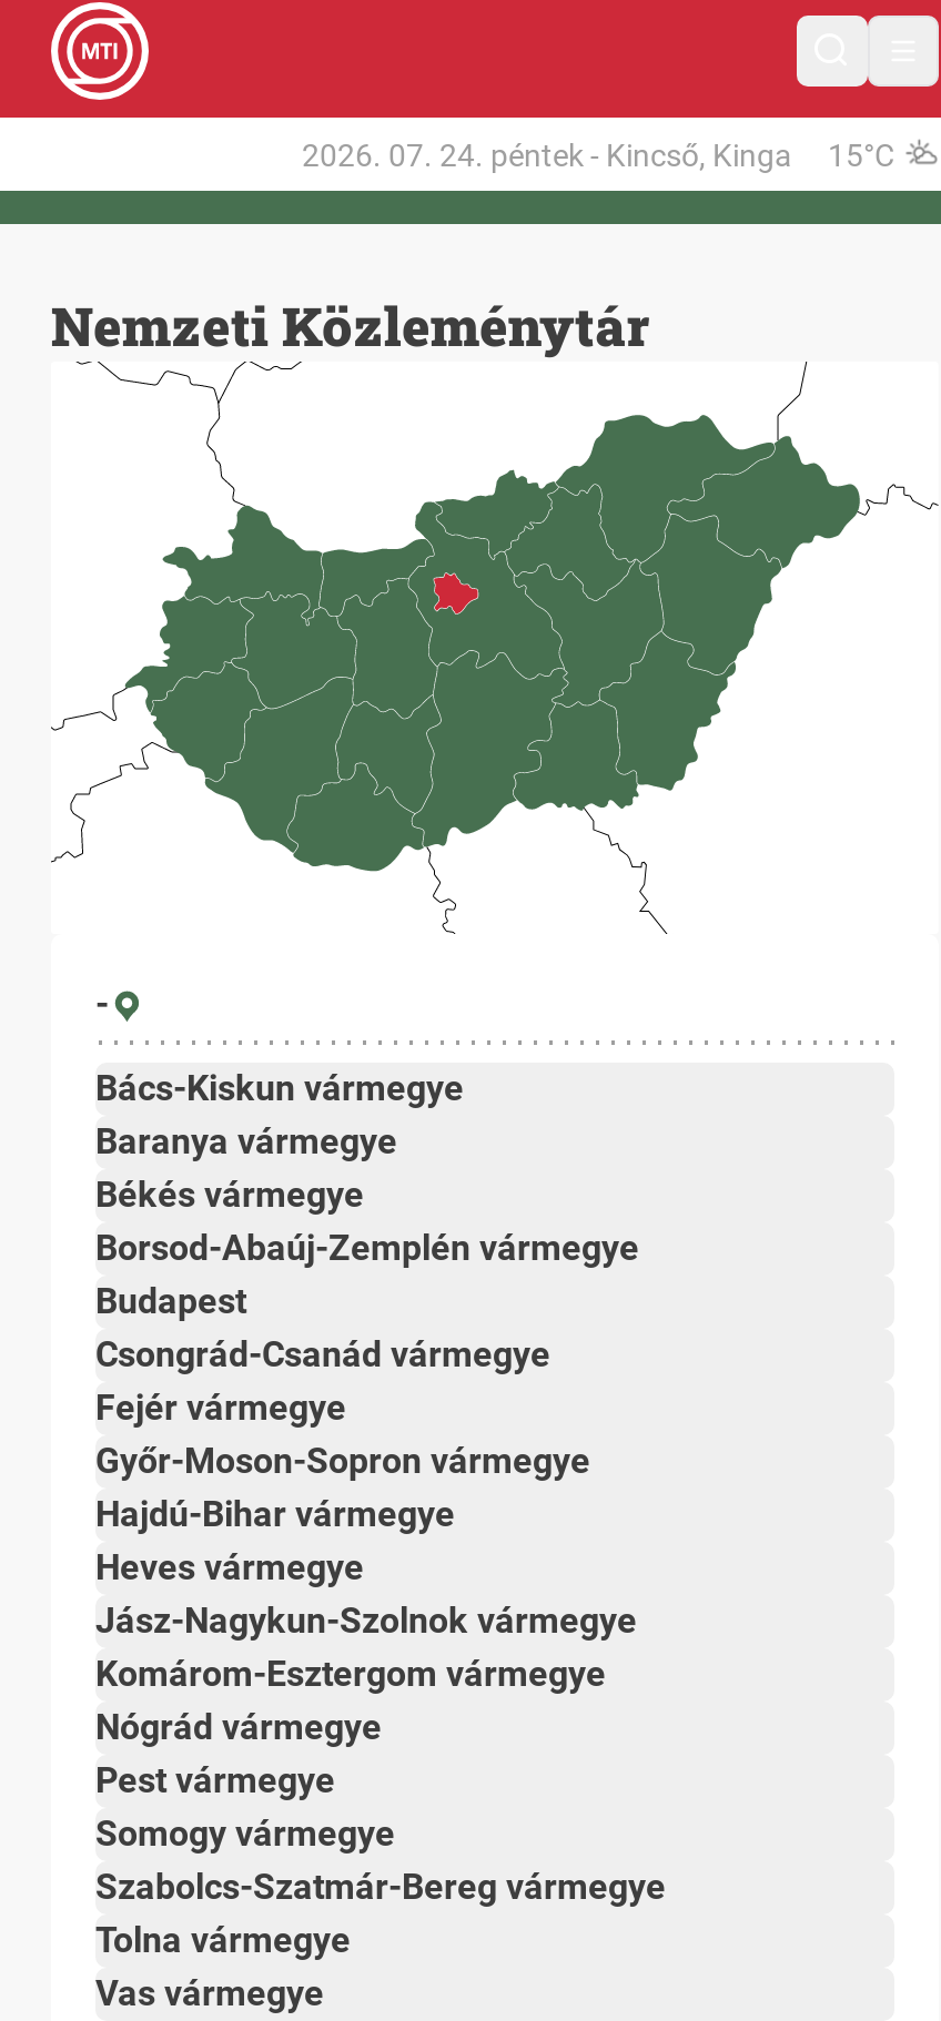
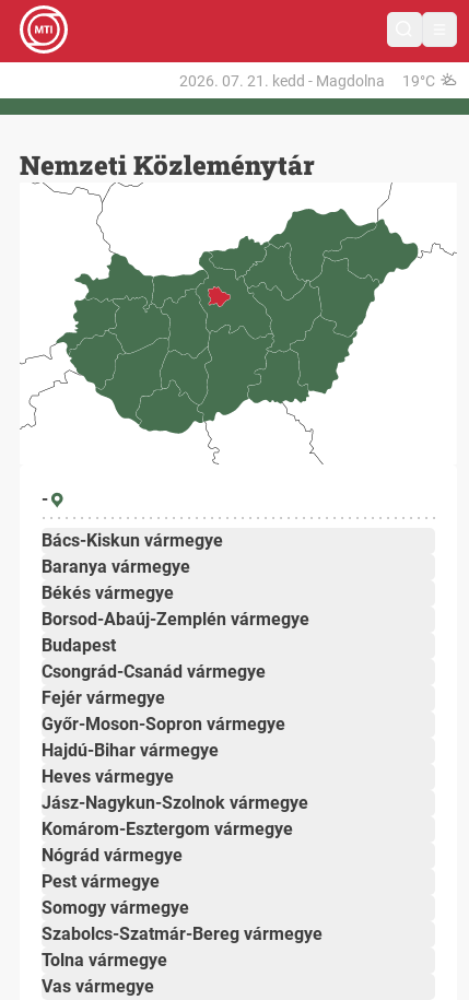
[302,136,894,172] 2026. 07. 24. péntek - Kincső, Kinga | 15°C -> [179,72,435,89] 2026. 07. 21. kedd - Magdolna | 19°C

